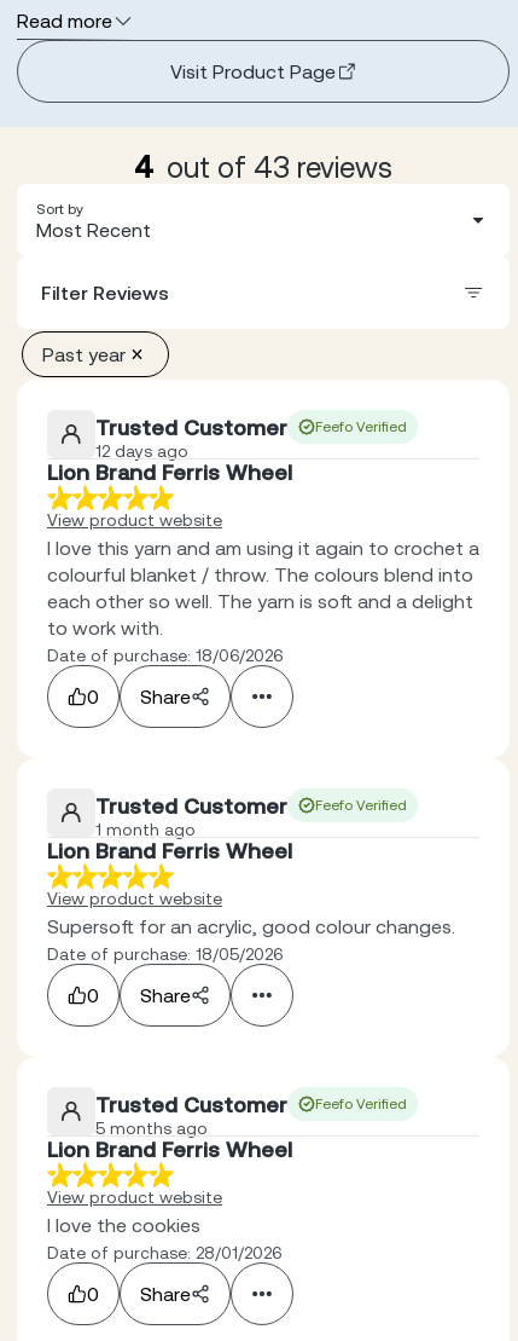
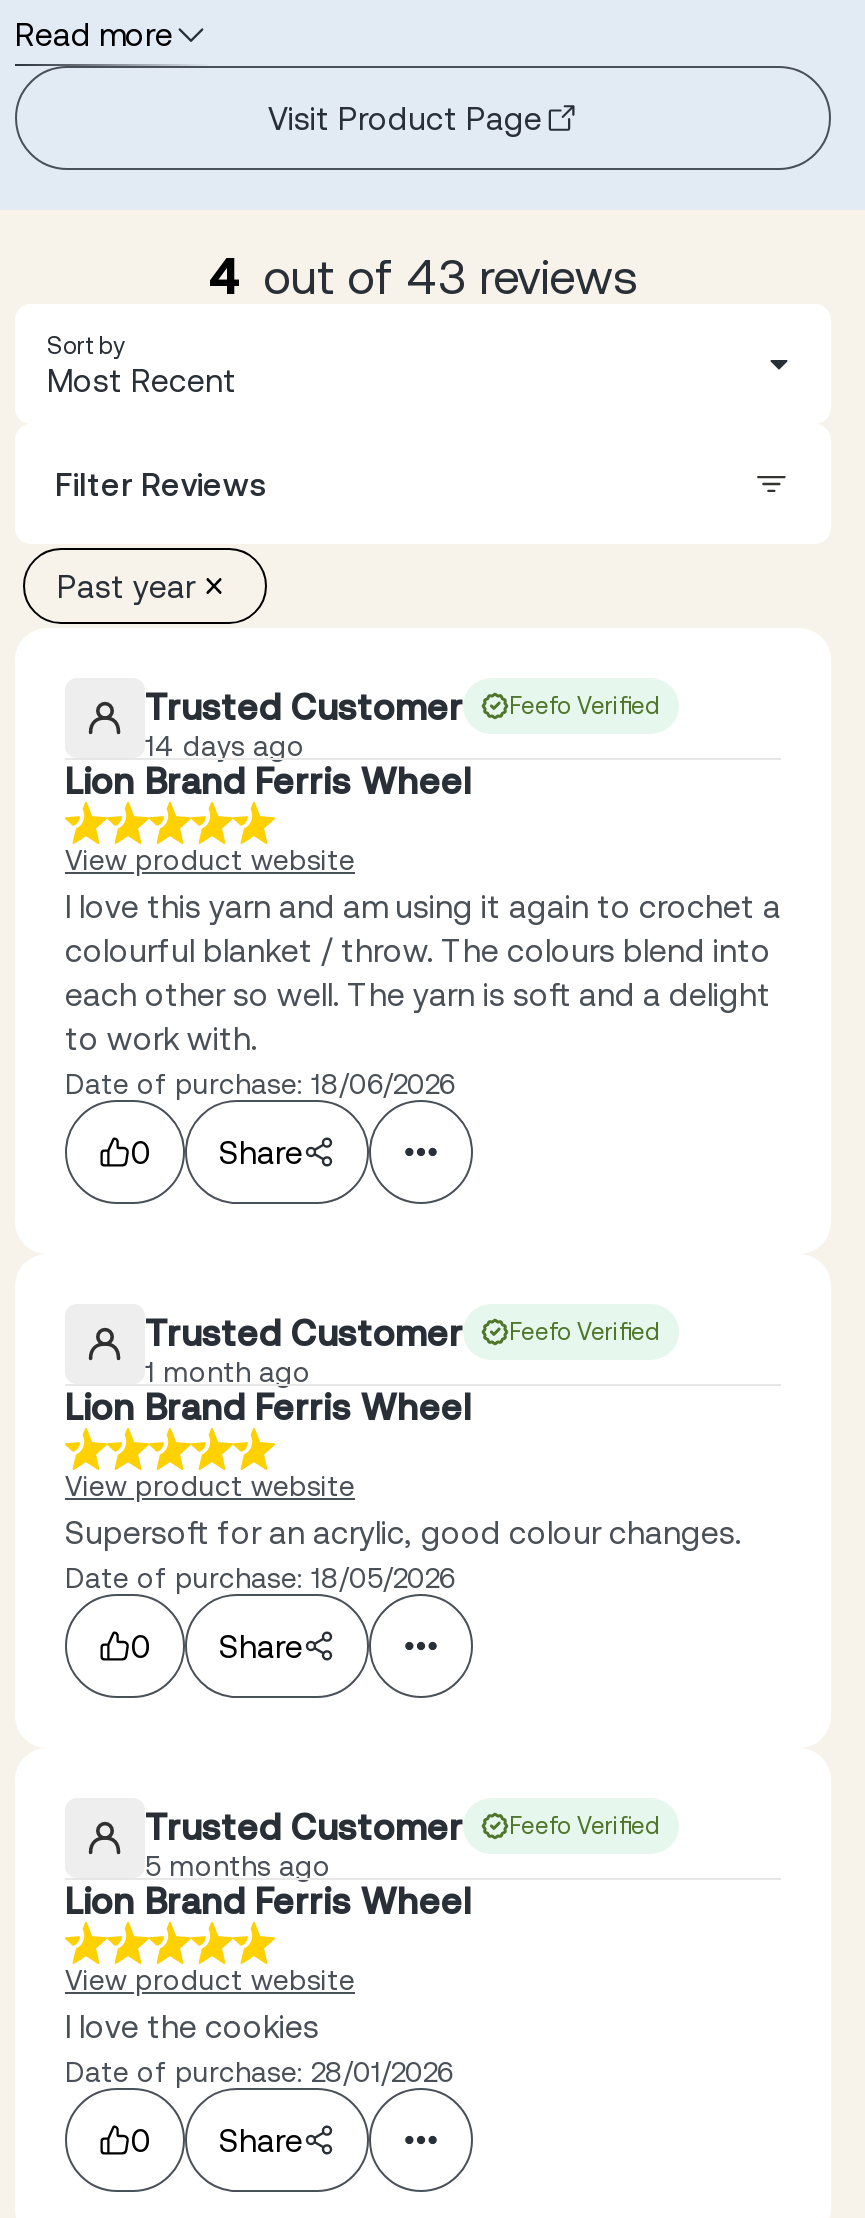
[95,441,188,461] 12 days ago -> [145,730,305,762] 14 days ago

